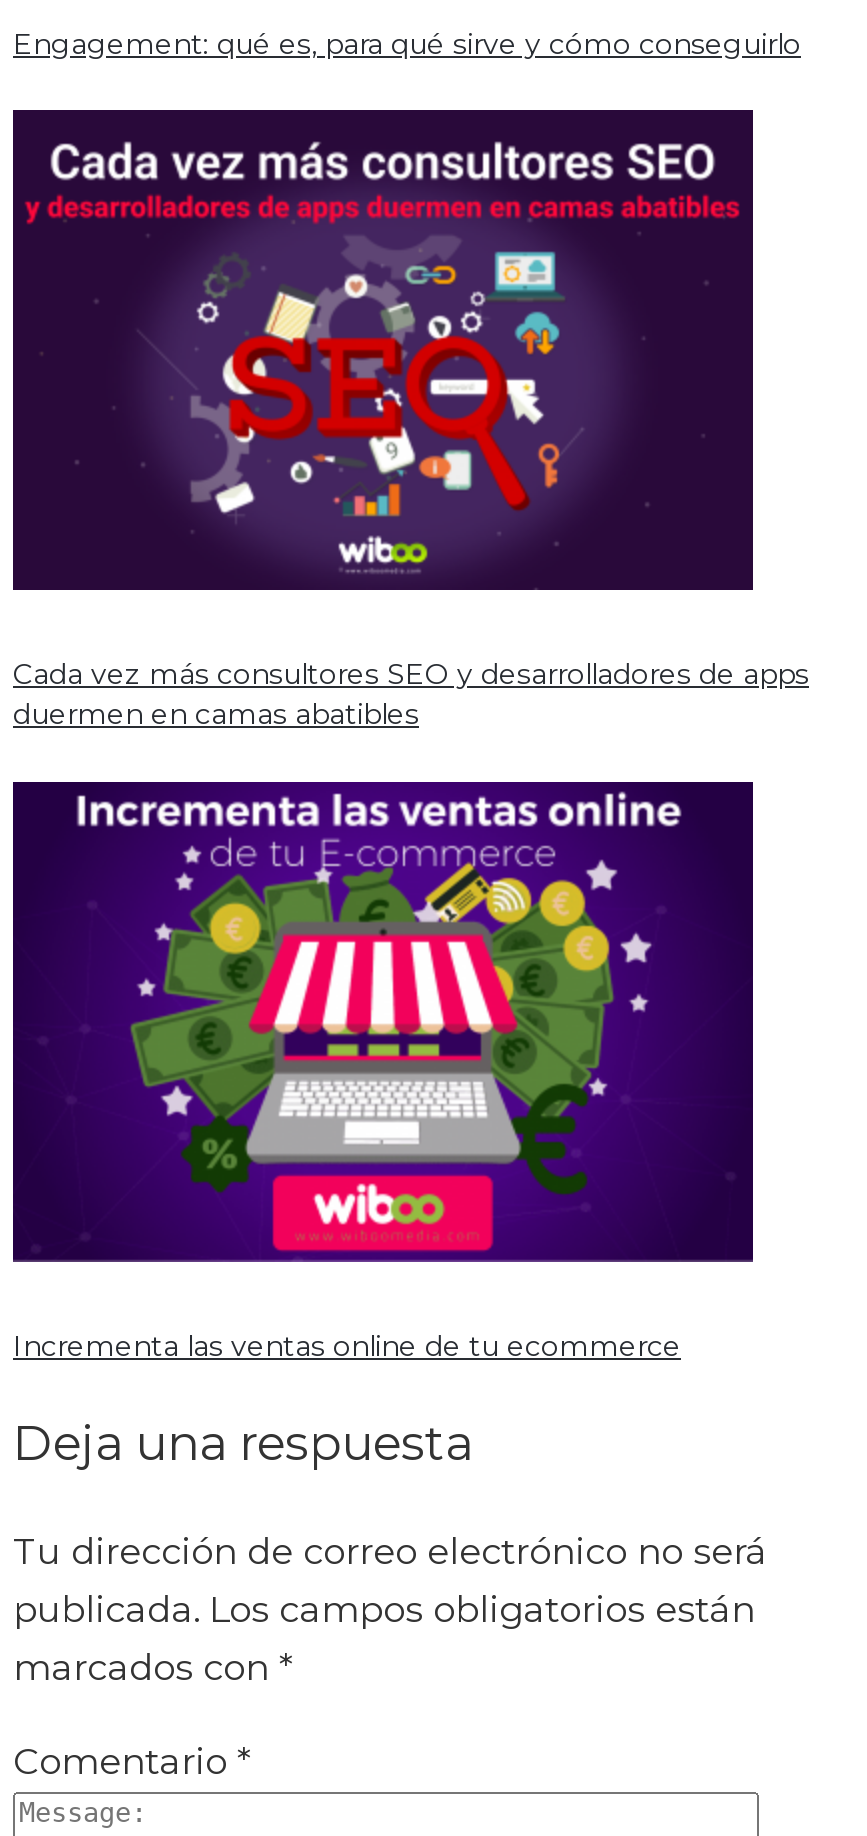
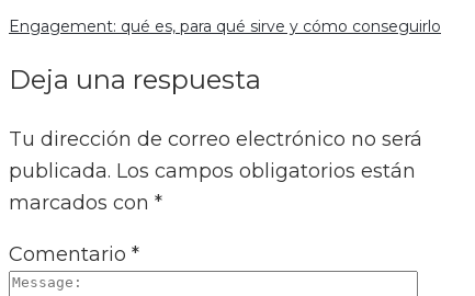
[11,107,809,733] [image] | Cada vez más consultores SEO y desarrolladores de apps | duermen en camas abatibles -> none
[13,779,755,1364] [image] | Incrementa las ventas online de tu ecommerce -> none

